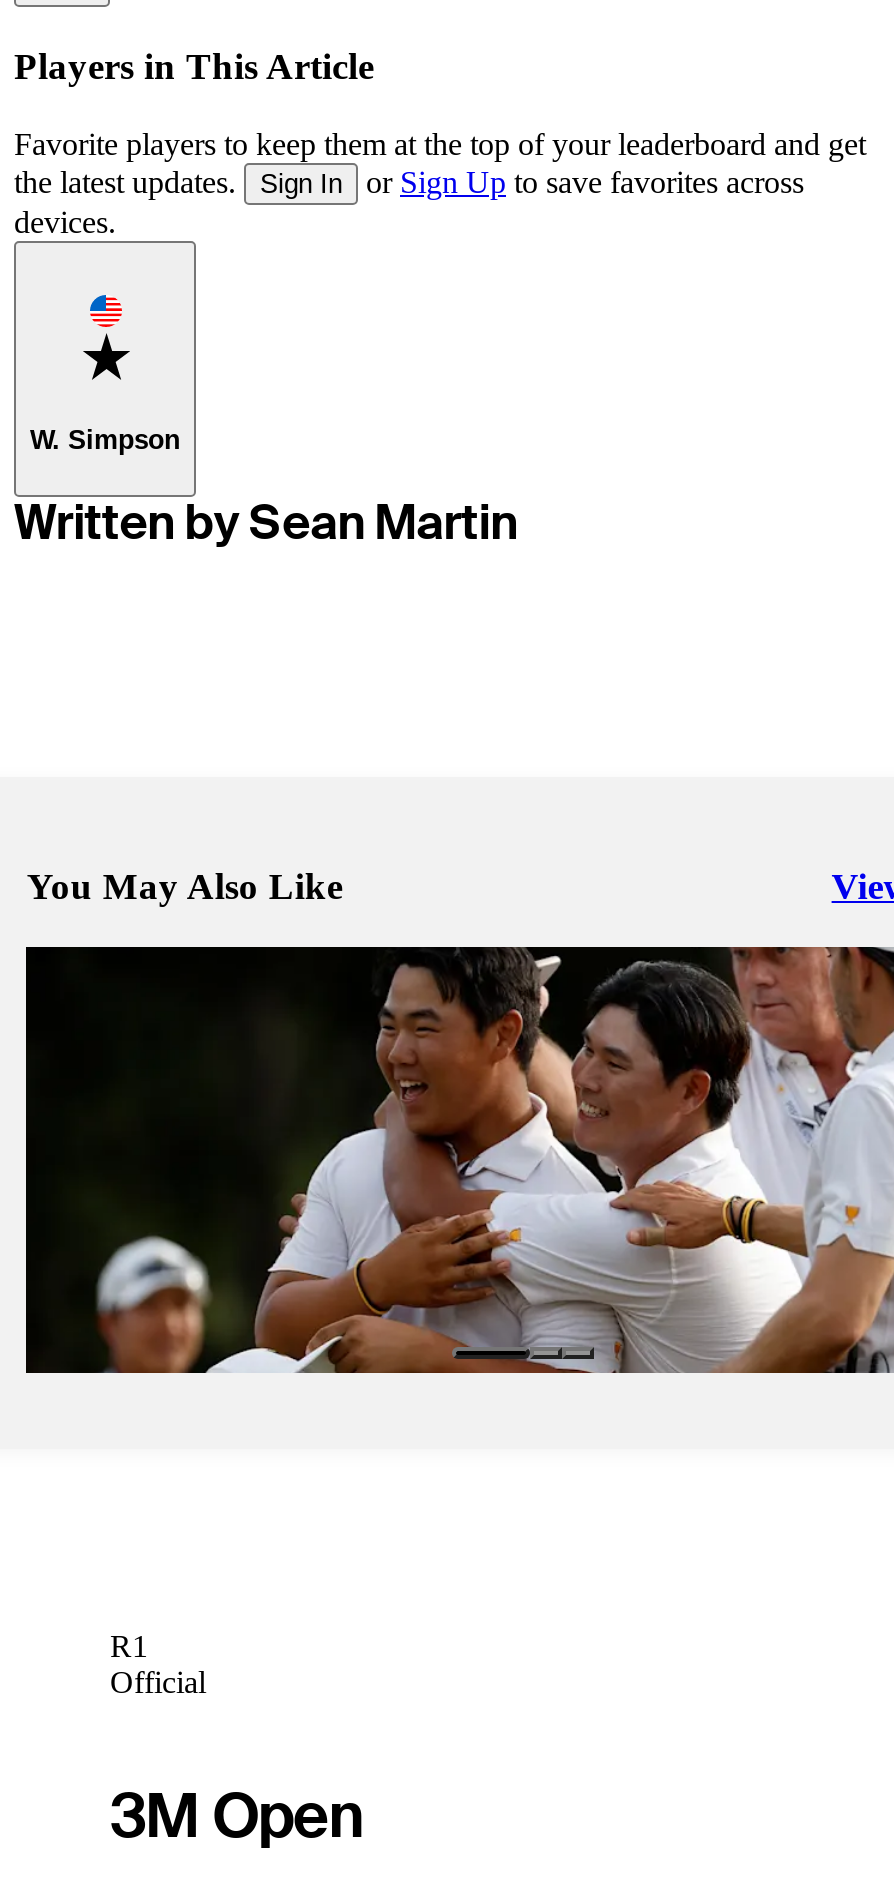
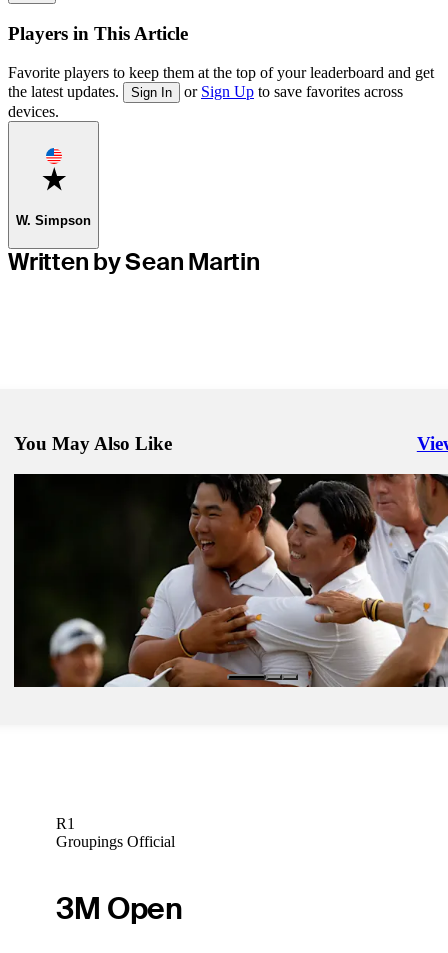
[110,1664,206,1698] Official -> [56,832,175,849] Groupings Official

